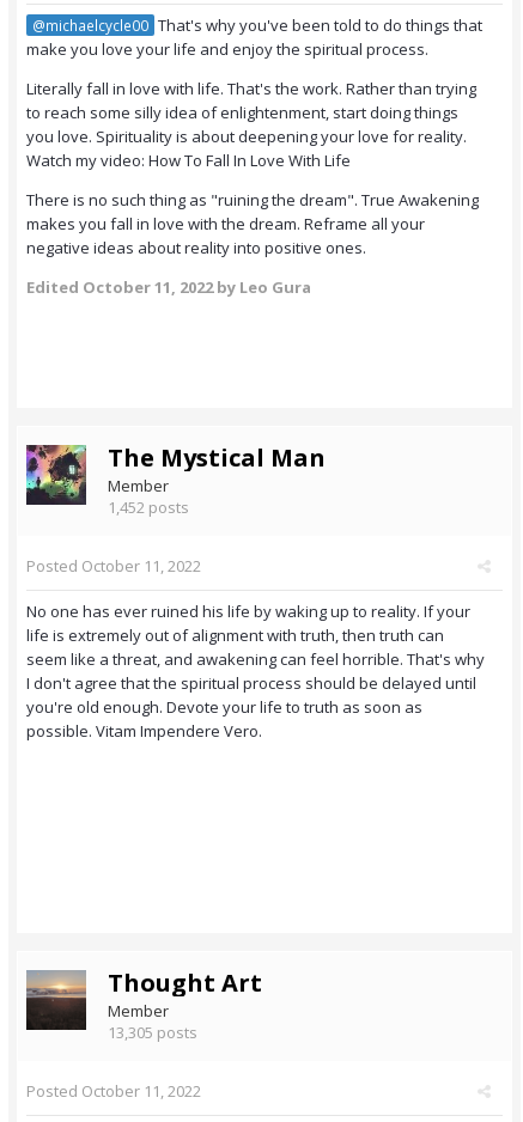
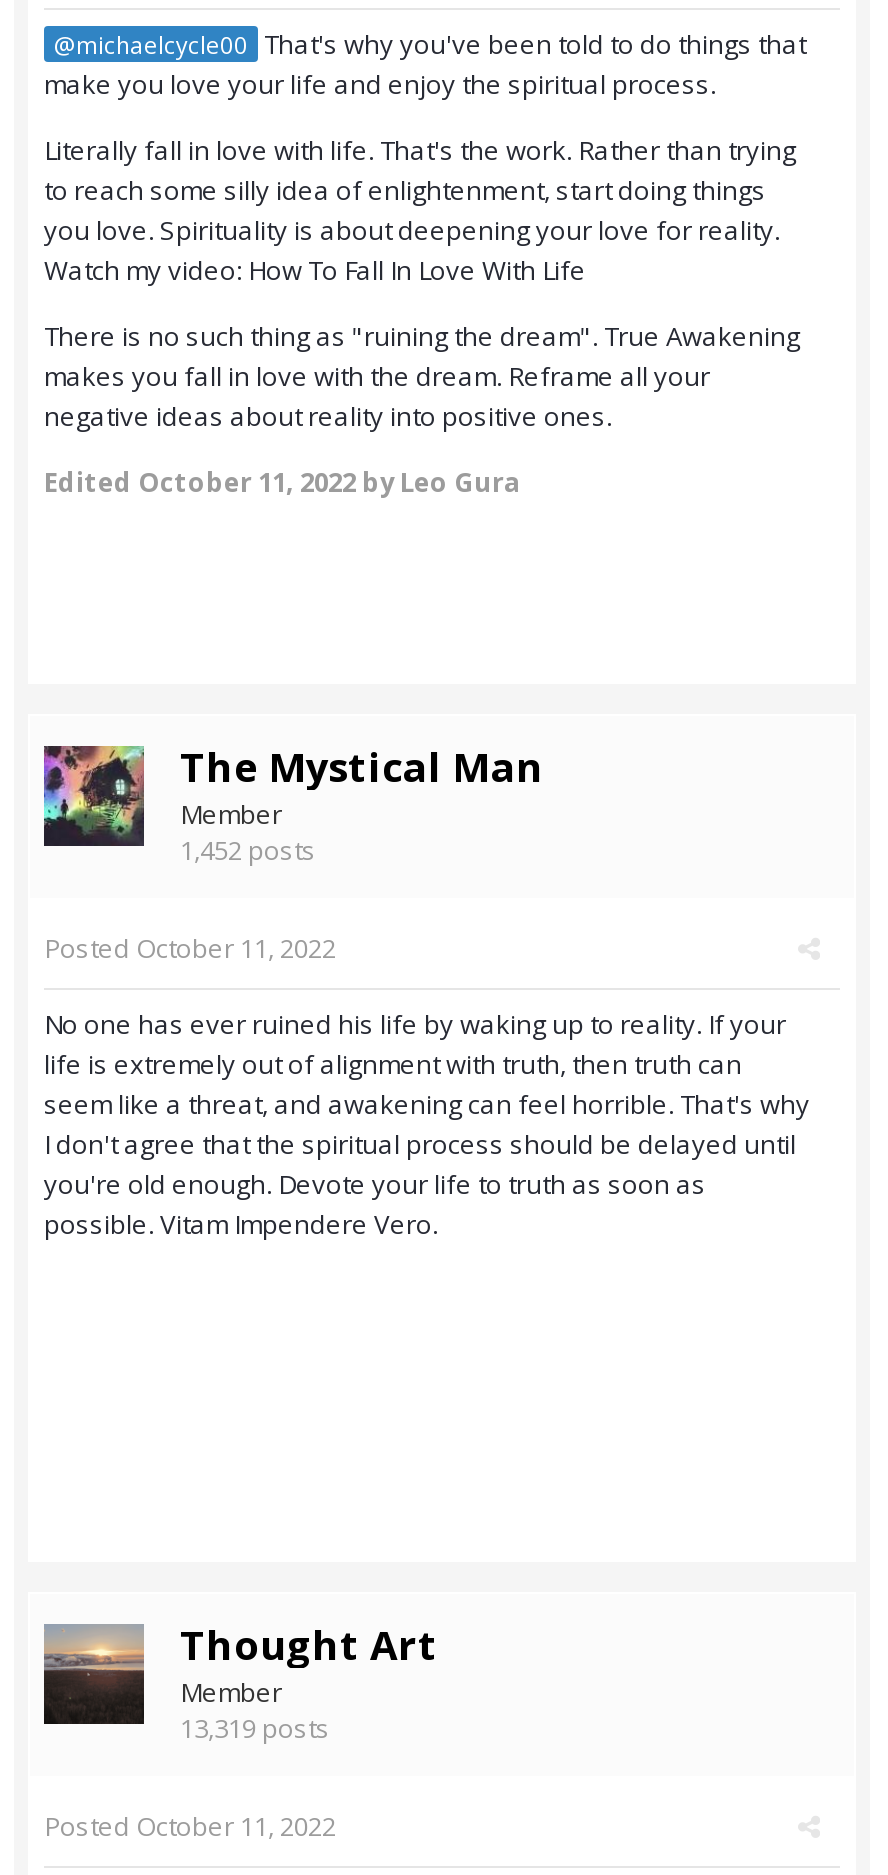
[108,1022,197,1043] 13,305 posts -> [180,1710,330,1746] 13,319 posts

